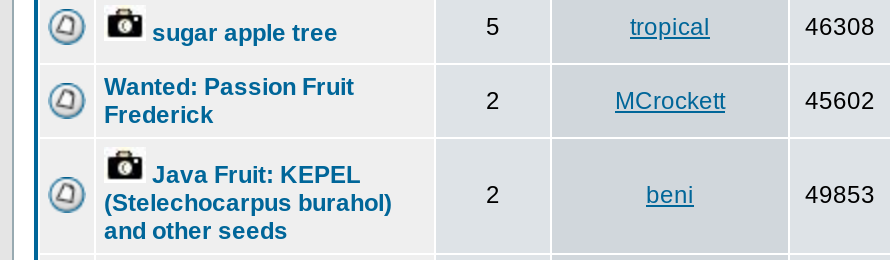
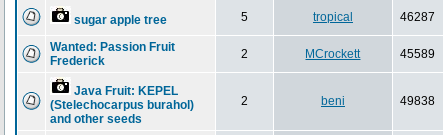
[805,13,875,41] 46308 -> [400,10,435,24] 46287
[805,87,875,115] 45602 -> [400,47,435,61] 45589
[805,181,875,209] 49853 -> [400,94,435,108] 49838

